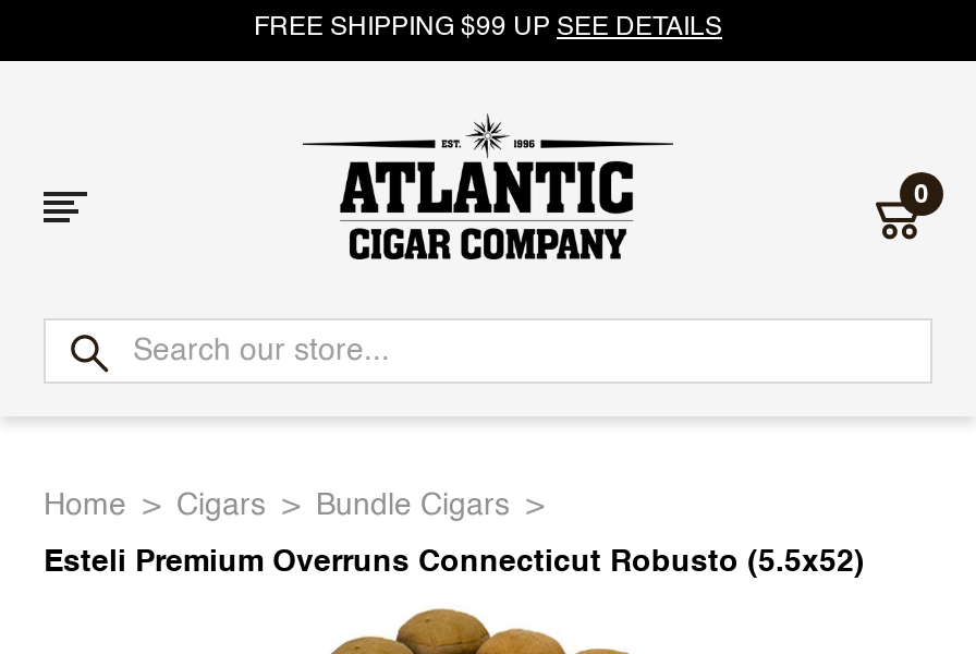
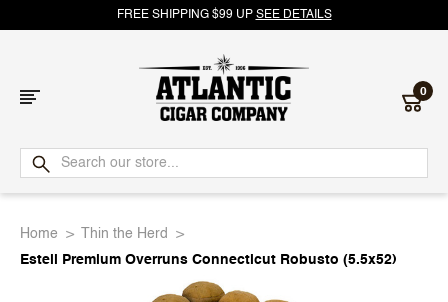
[176,491,510,521] Cigars | Bundle Cigars -> [81,227,168,241] Thin the Herd

